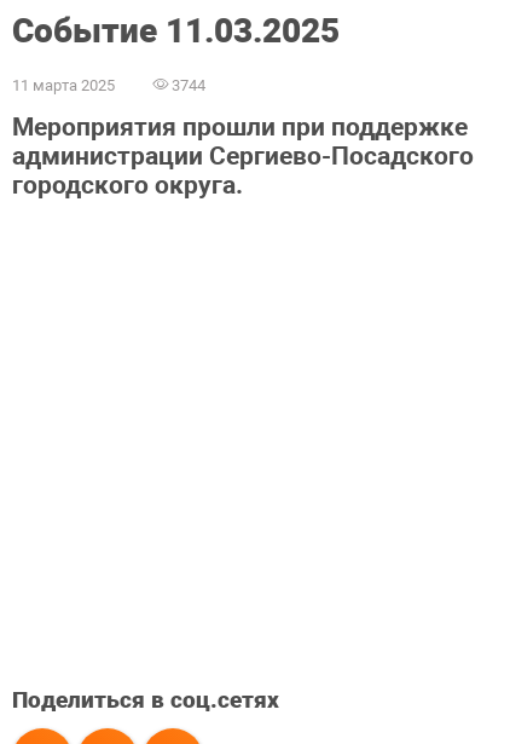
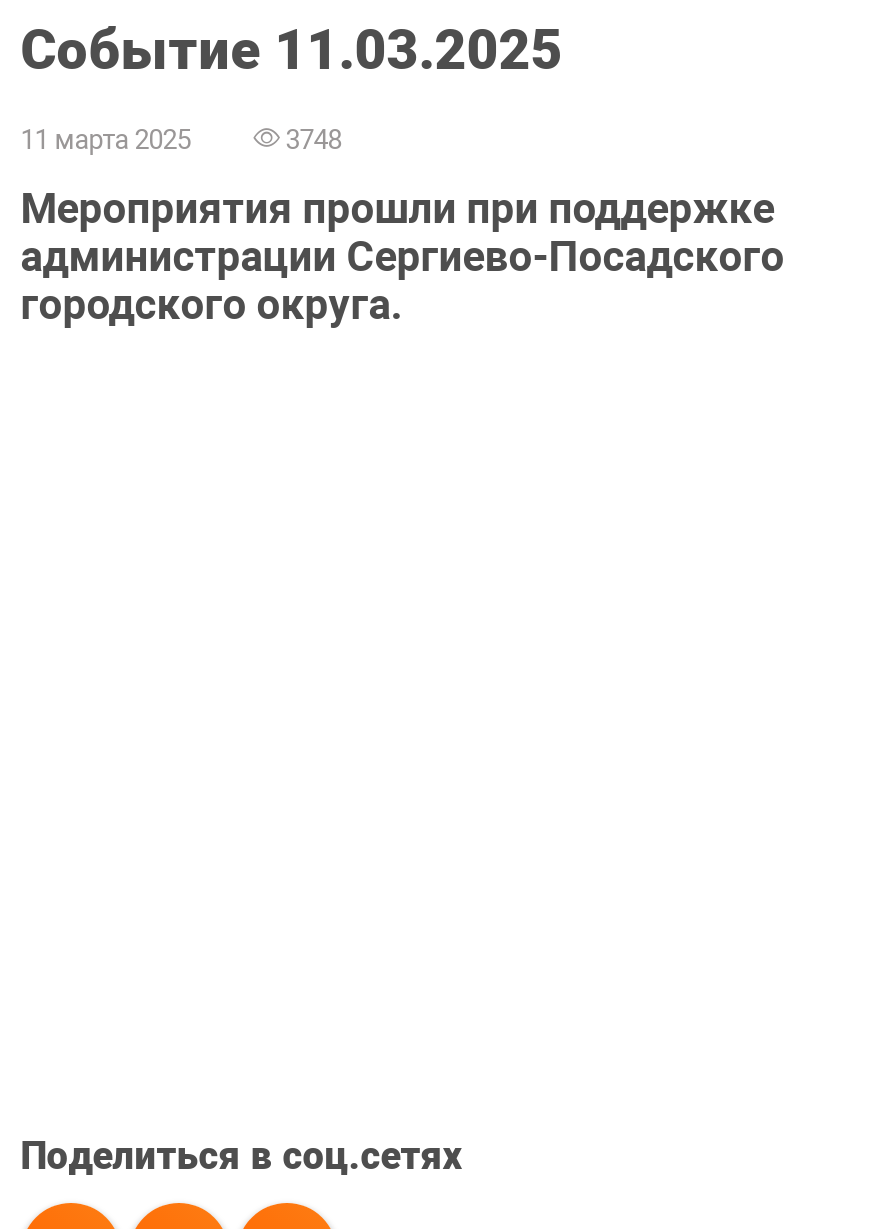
[168,76,206,94] 3744 -> [279,124,341,154] 3748

